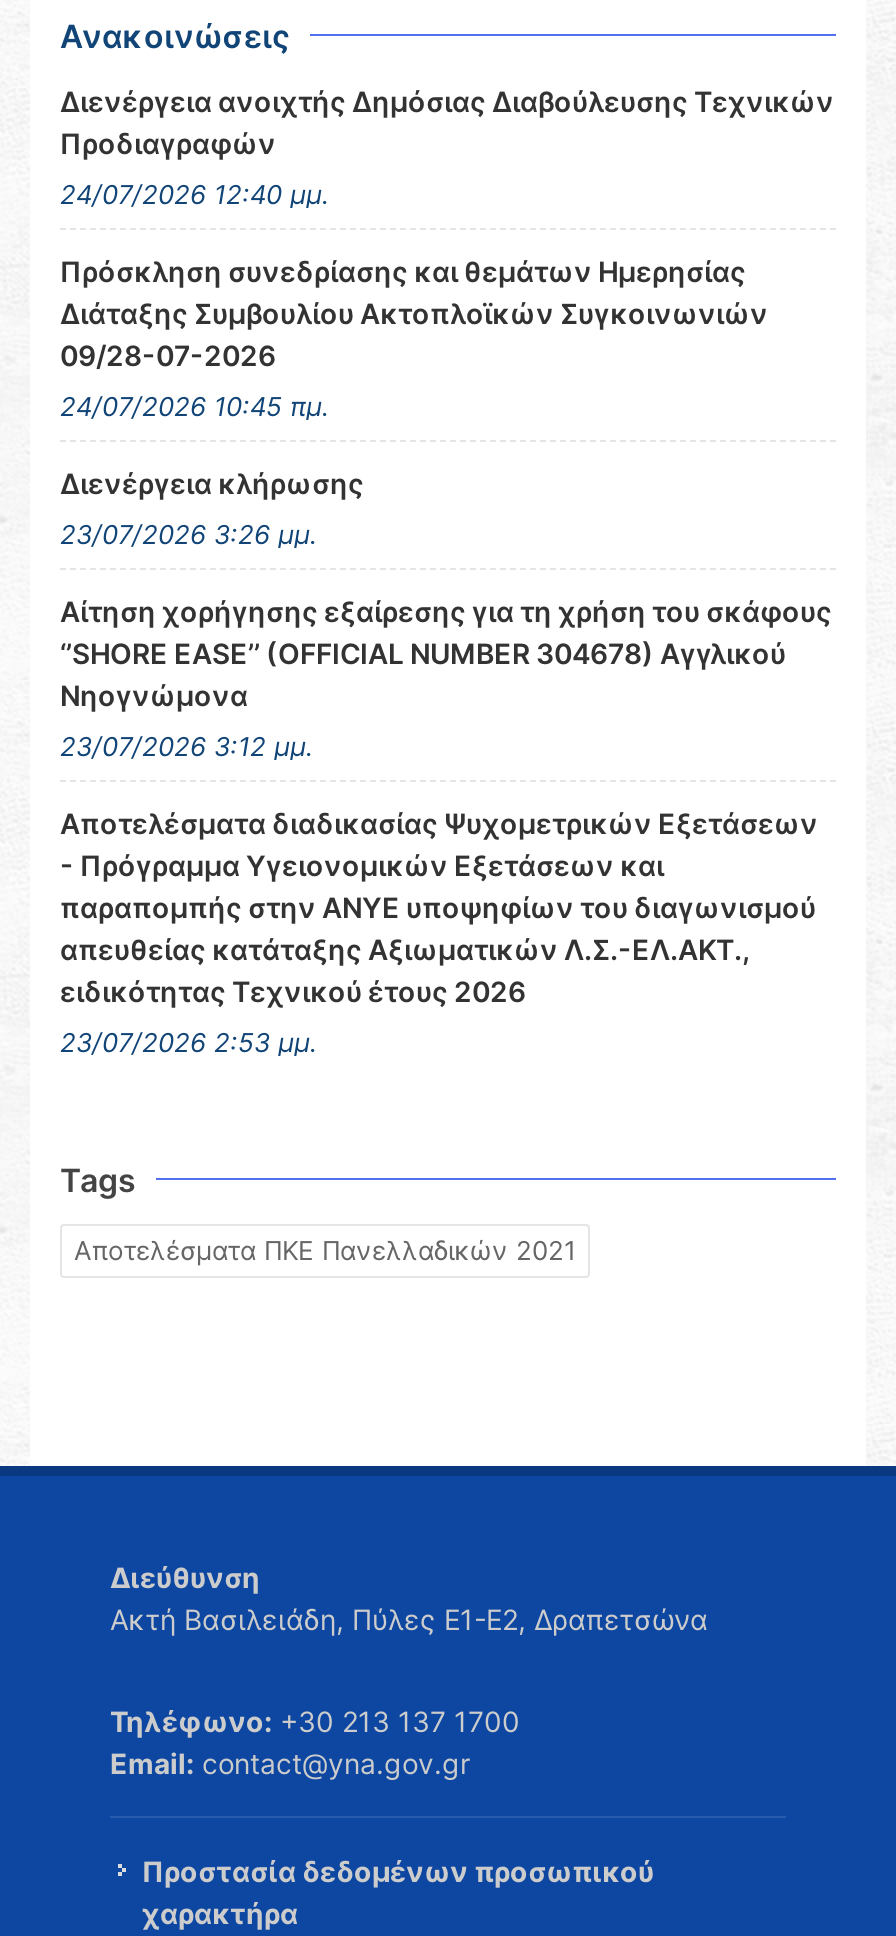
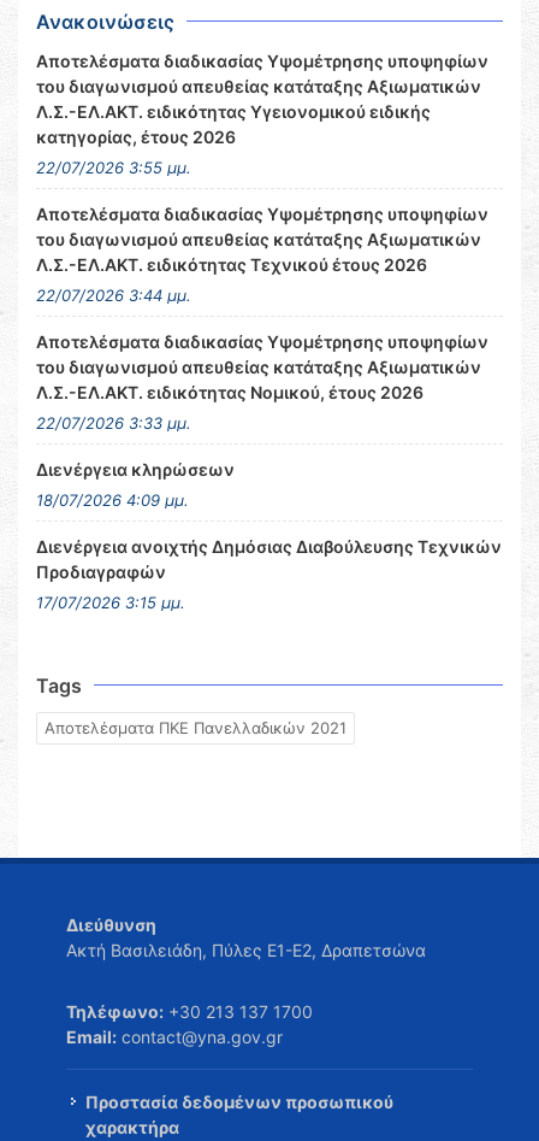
none -> [36,51,488,510] Αποτελέσματα διαδικασίας Υψομέτρησης υποψηφίων | του διαγωνισμού απευθείας κατάταξης Αξιωματικών | Λ.Σ.-ΕΛ.ΑΚΤ. ειδικότητας Υγειονομικού ειδικής | κατηγορίας, έτους 2026 | 22/07/2026 3:55 μμ. | Αποτελέσματα διαδικασίας Υψομέτρησης υποψηφίων | του διαγωνισμού απευθείας κατάταξης Αξιωματικών | Λ.Σ.-ΕΛ.ΑΚΤ. ειδικότητας Τεχνικού έτους 2026 | 22/07/2026 3:44 μμ. | Αποτελέσματα διαδικασίας Υψομέτρησης υποψηφίων | του διαγωνισμού απευθείας κατάταξης Αξιωματικών | Λ.Σ.-ΕΛ.ΑΚΤ. ειδικότητας Νομικού, έτους 2026 | 22/07/2026 3:33 μμ. | Διενέργεια κληρώσεων | 18/07/2026 4:09 μμ.
moved [60,84,834,160] -> [36,536,502,582]: Διενέργεια ανοιχτής Δημόσιας Διαβούλευσης Τεχνικών | Προδιαγραφών
[60,178,832,1058] 24/07/2026 12:40 μμ. | Πρόσκληση συνεδρίασης και θεμάτων Ημερησίας | Διάταξης Συμβουλίου Ακτοπλοϊκών Συγκοινωνιών | 09/28-07-2026 | 24/07/2026 10:45 πμ. | Διενέργεια κλήρωσης | 23/07/2026 3:26 μμ. | Αίτηση χορήγησης εξαίρεσης για τη χρήση του σκάφους | ‘’SHORE EASE’’ (OFFICIAL NUMBER 304678) Αγγλικού | Νηογνώμονα | 23/07/2026 3:12 μμ. | Αποτελέσματα διαδικασίας Ψυχομετρικών Εξετάσεων | - Πρόγραμμα Υγειονομικών Εξετάσεων και | παραπομπής στην ΑΝΥΕ υποψηφίων του διαγωνισμού | απευθείας κατάταξης Αξιωματικών Λ.Σ.-ΕΛ.ΑΚΤ., | ειδικότητας Τεχνικού έτους 2026 | 23/07/2026 2:53 μμ. -> [36,593,185,612] 17/07/2026 3:15 μμ.

